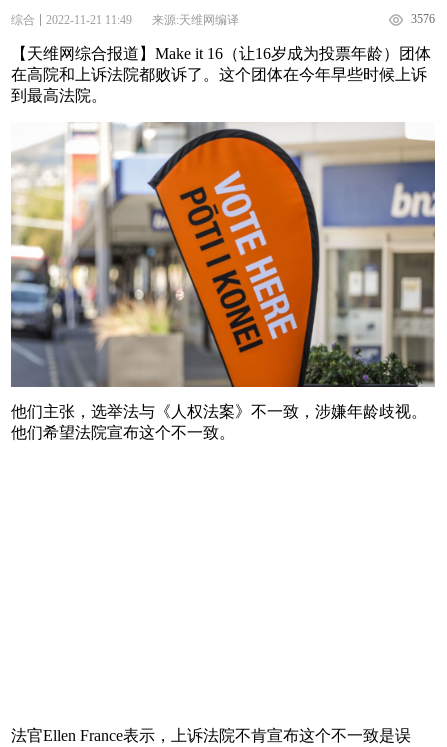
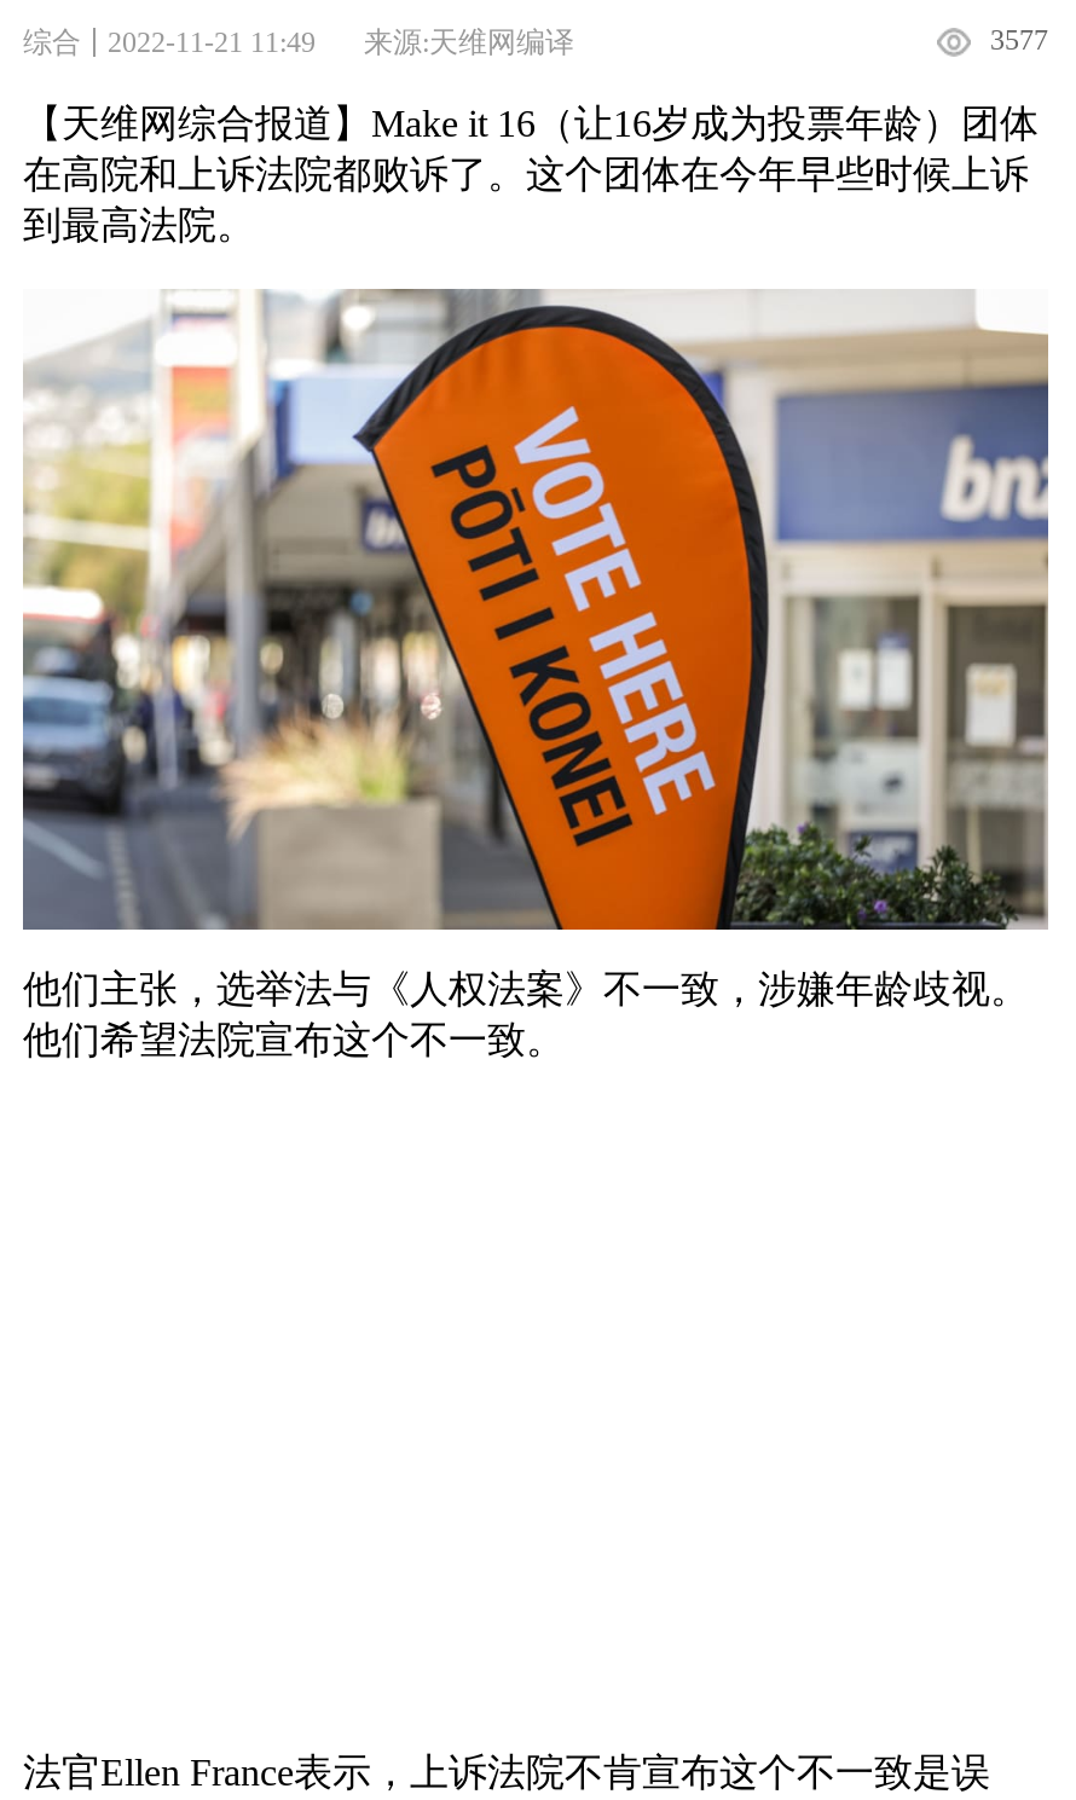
[411,12,435,26] 3576 -> [990,23,1048,57] 3577

